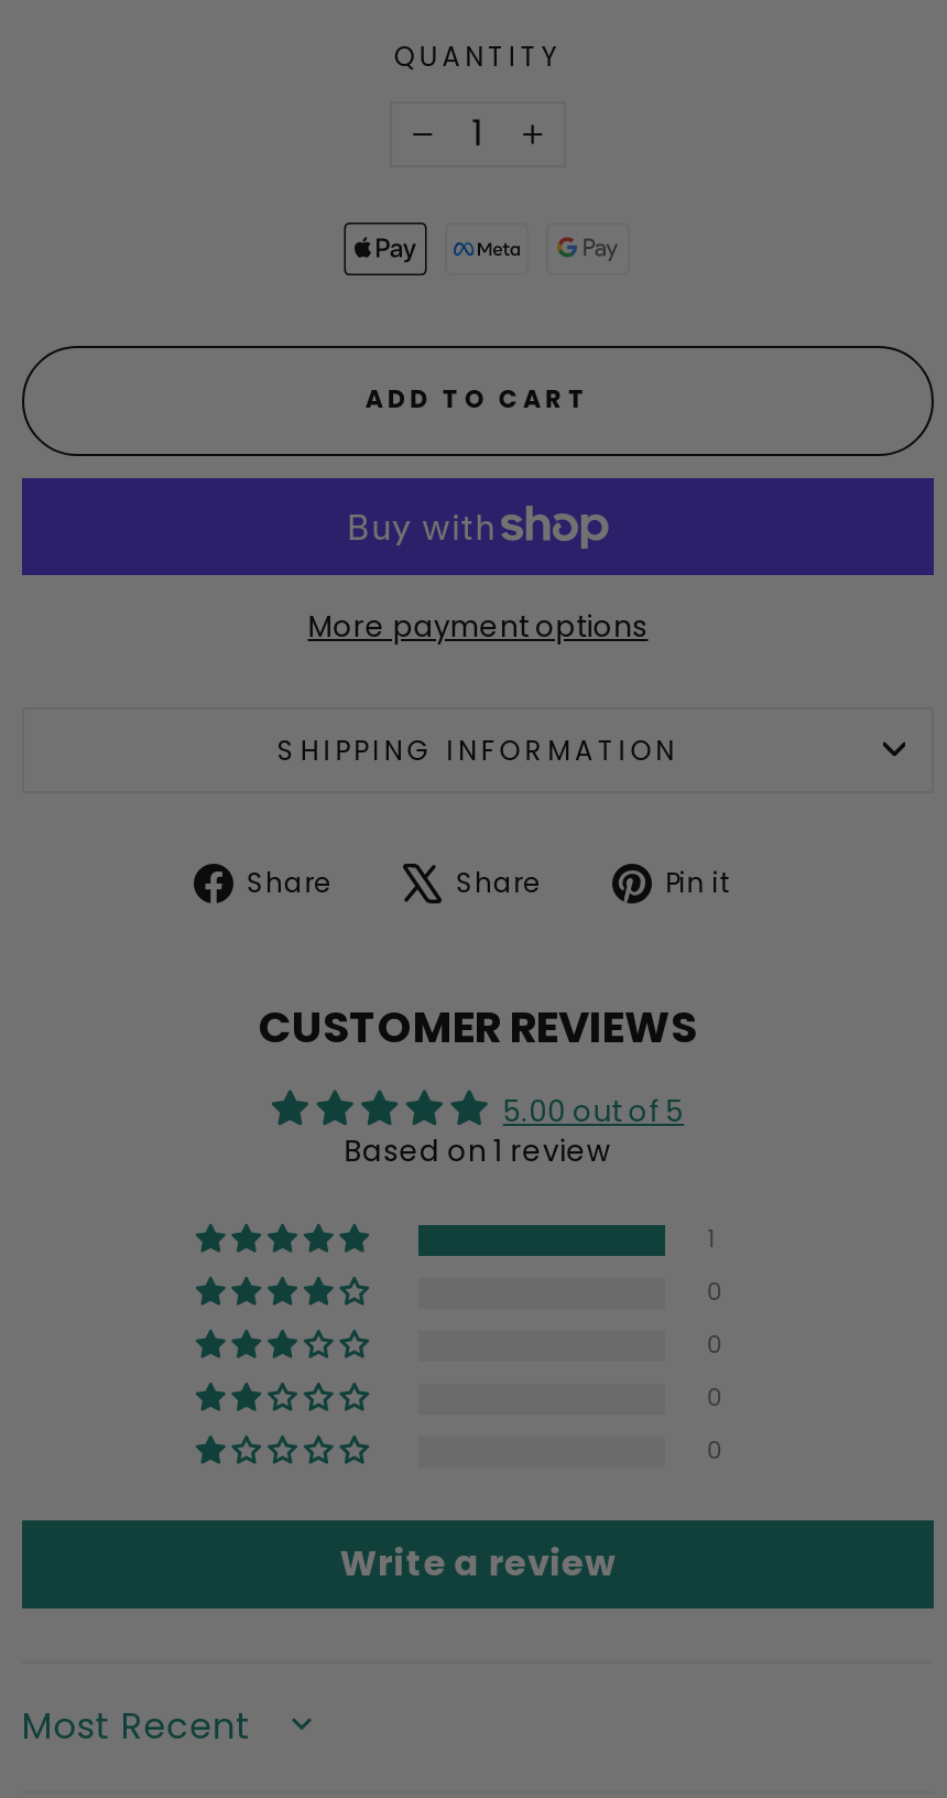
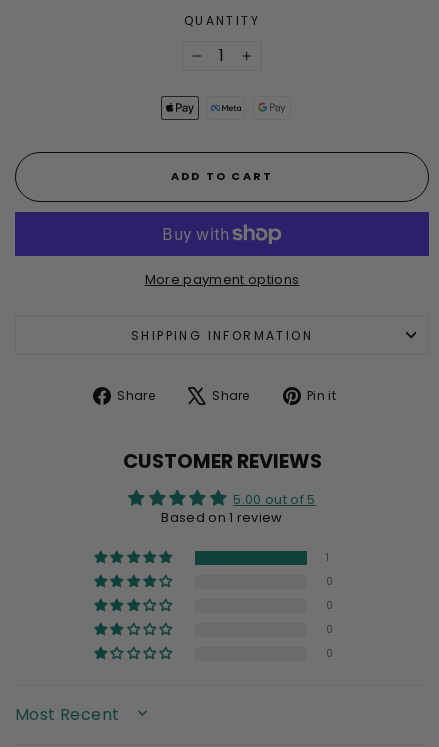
[340,1537,616,1588] Write a review -> none

